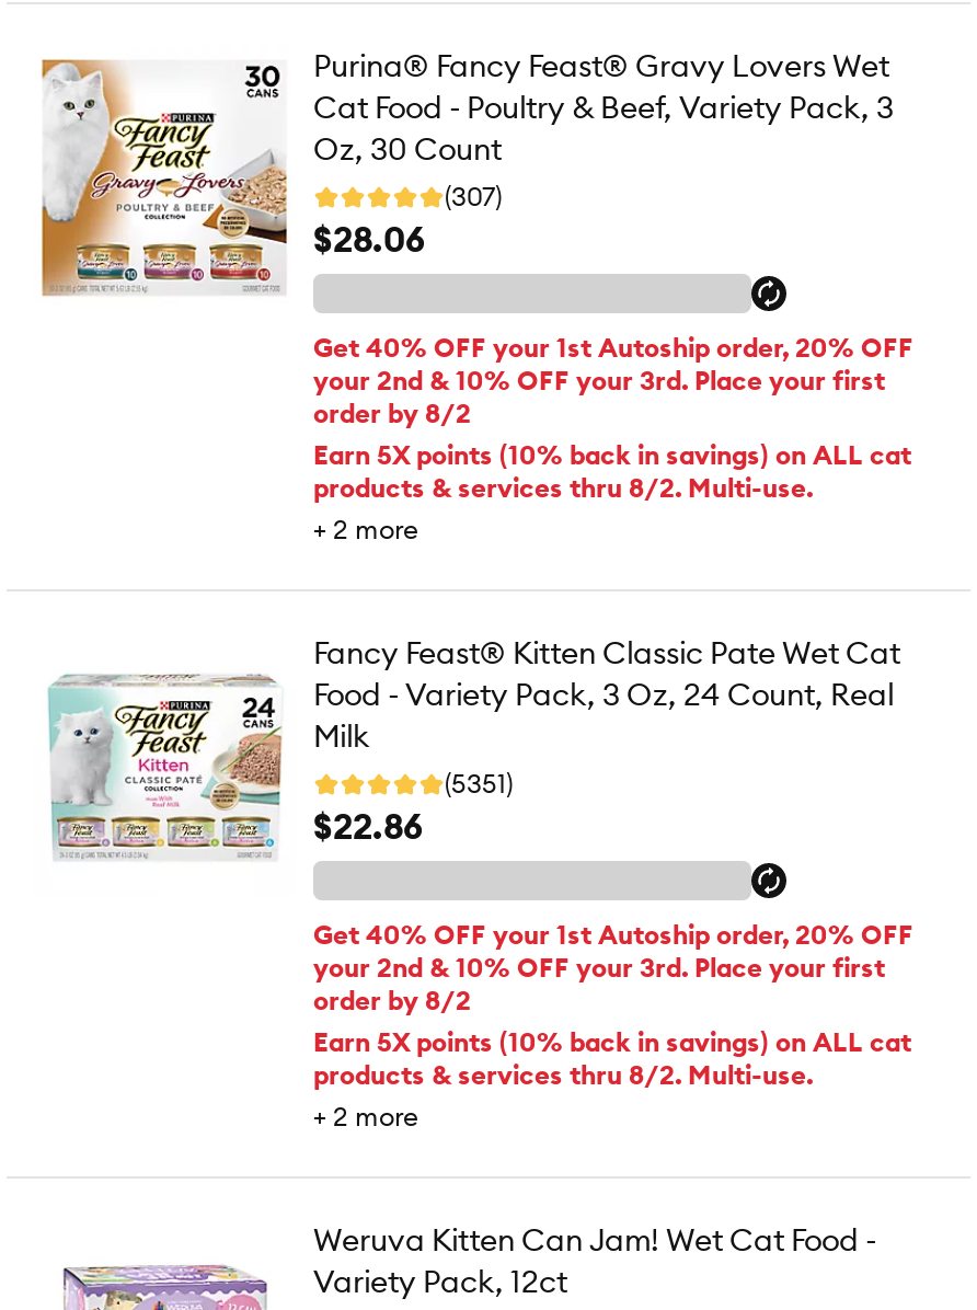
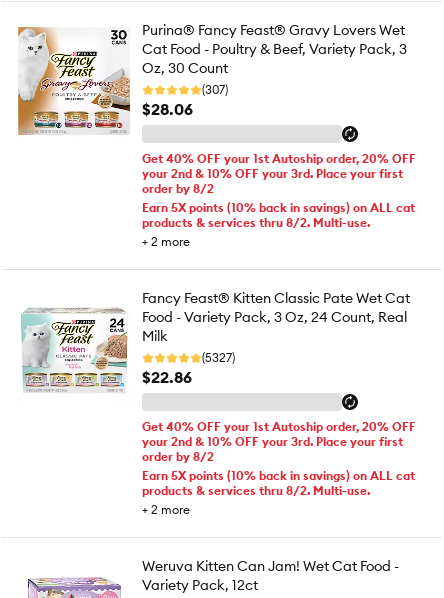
[445,767,513,800] (5351) -> [202,350,235,365] (5327)

